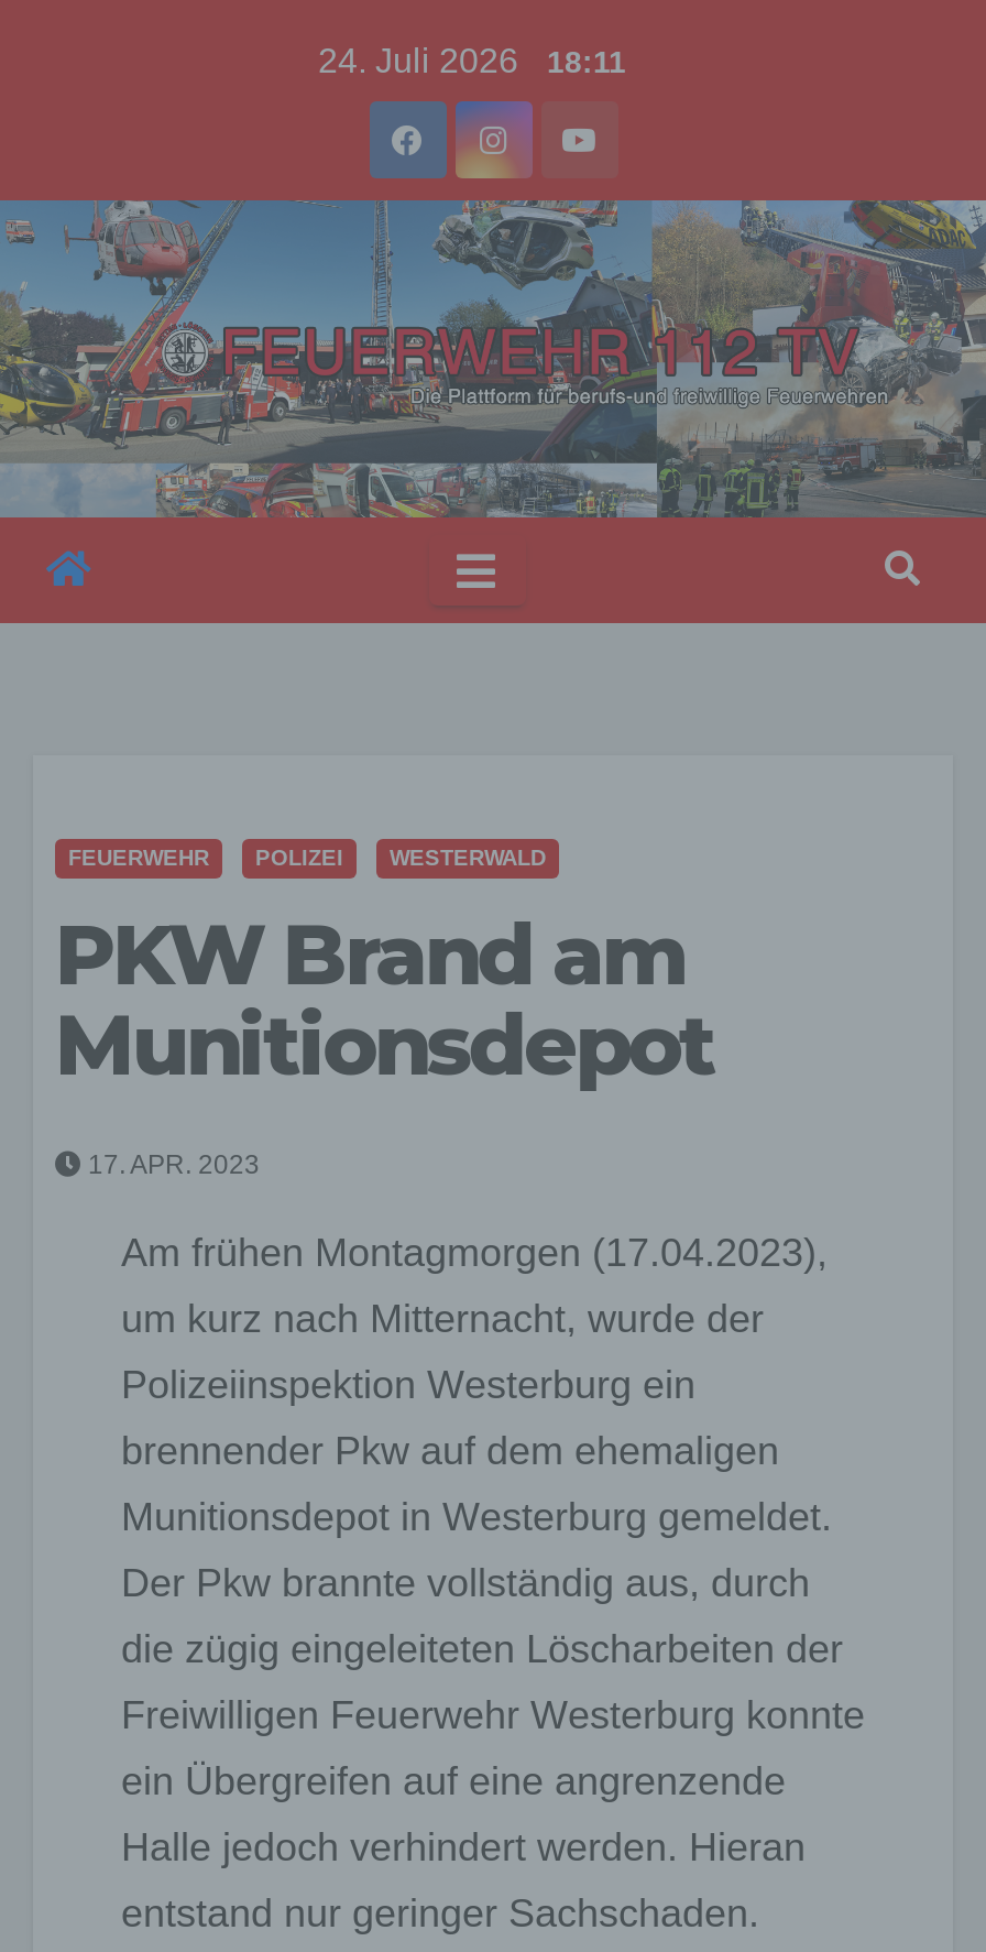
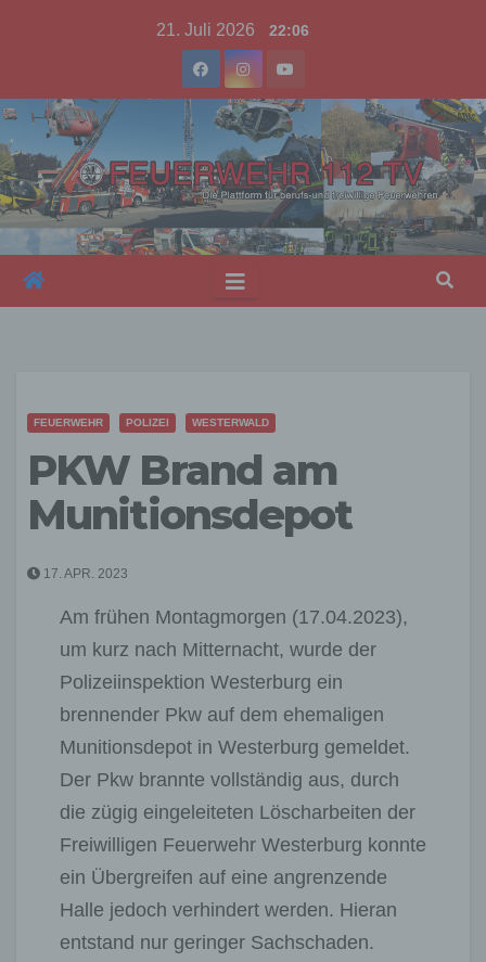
[318,42,626,79] 24. Juli 2026 18:11 -> [156,21,309,39] 21. Juli 2026 22:06

